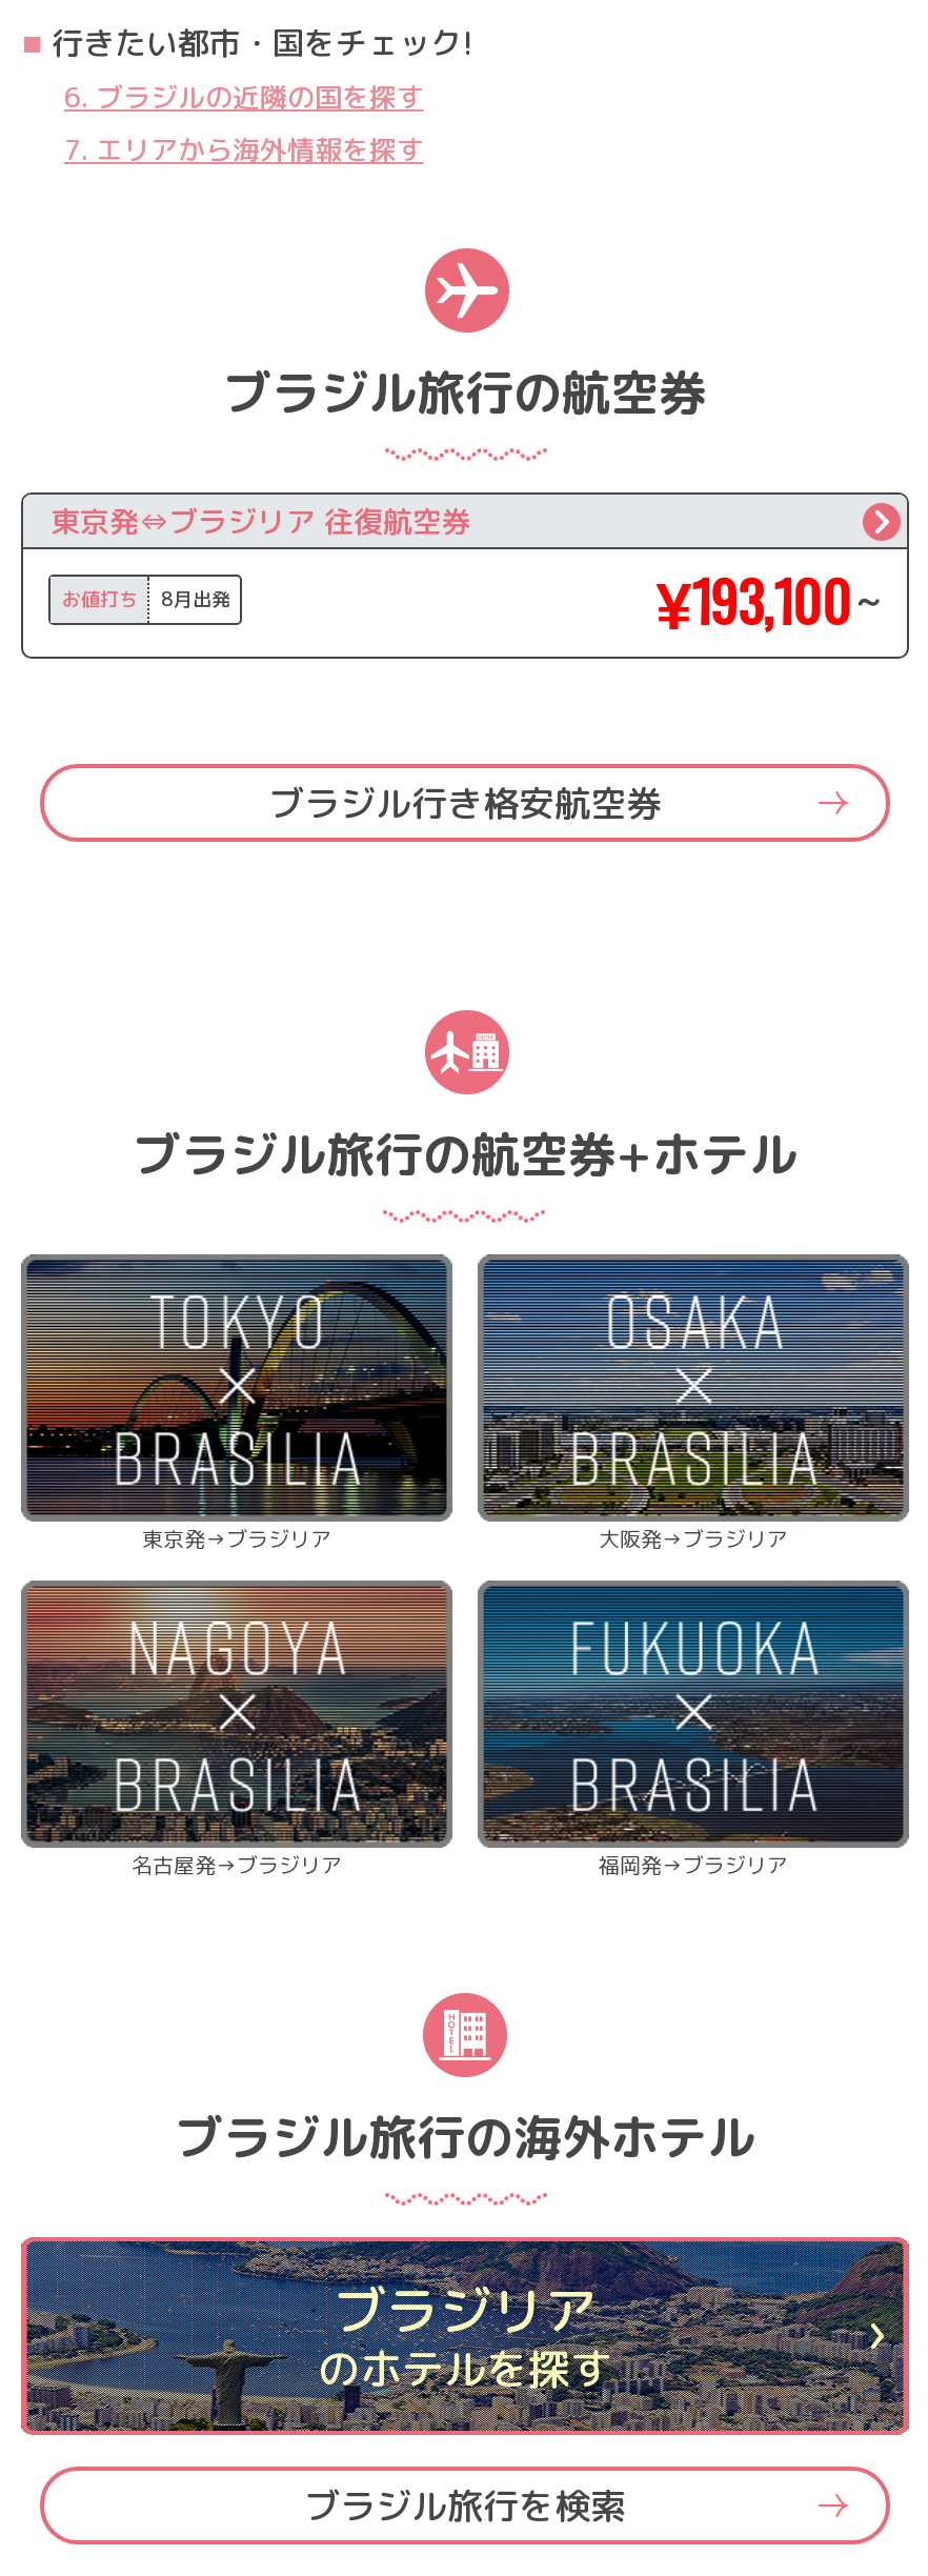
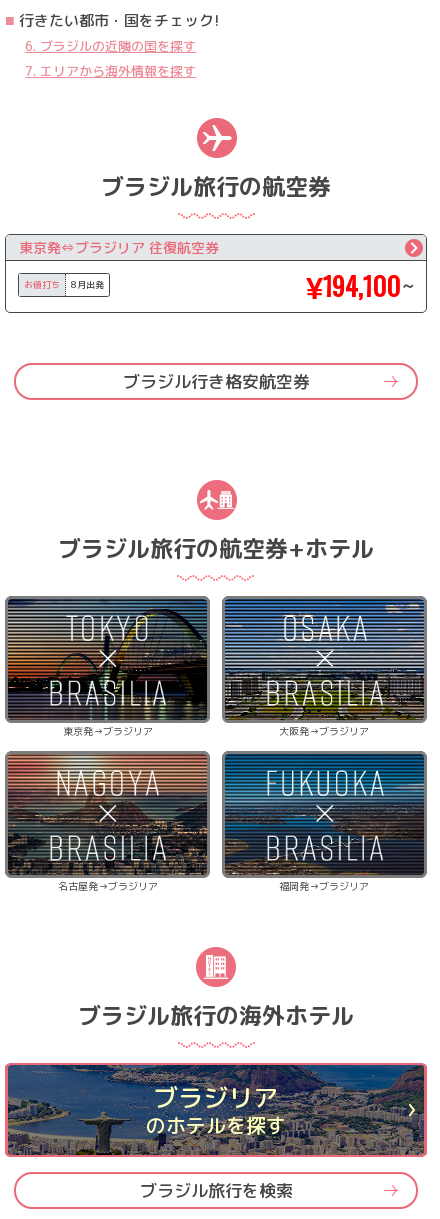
[656,560,885,644] ¥193,100～ -> [306,266,416,306] ¥194,100～

